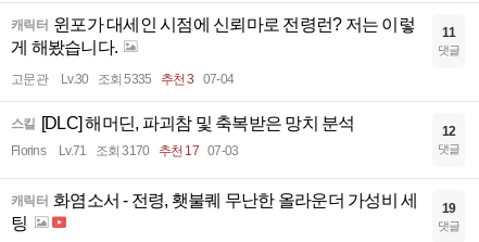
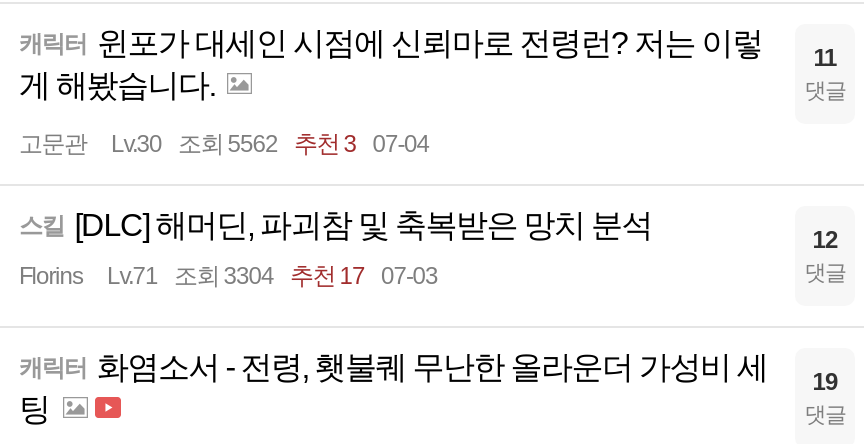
[11,72,234,87] 고문관 Lv.30 조회 5335 추천 3 07-04 -> [19,130,429,158] 고문관 Lv.30 조회 5562 추천 3 07-04
[11,143,238,158] Florins Lv.71 조회 3170 추천 17 07-03 -> [19,262,437,290] Florins Lv.71 조회 3304 추천 17 07-03

